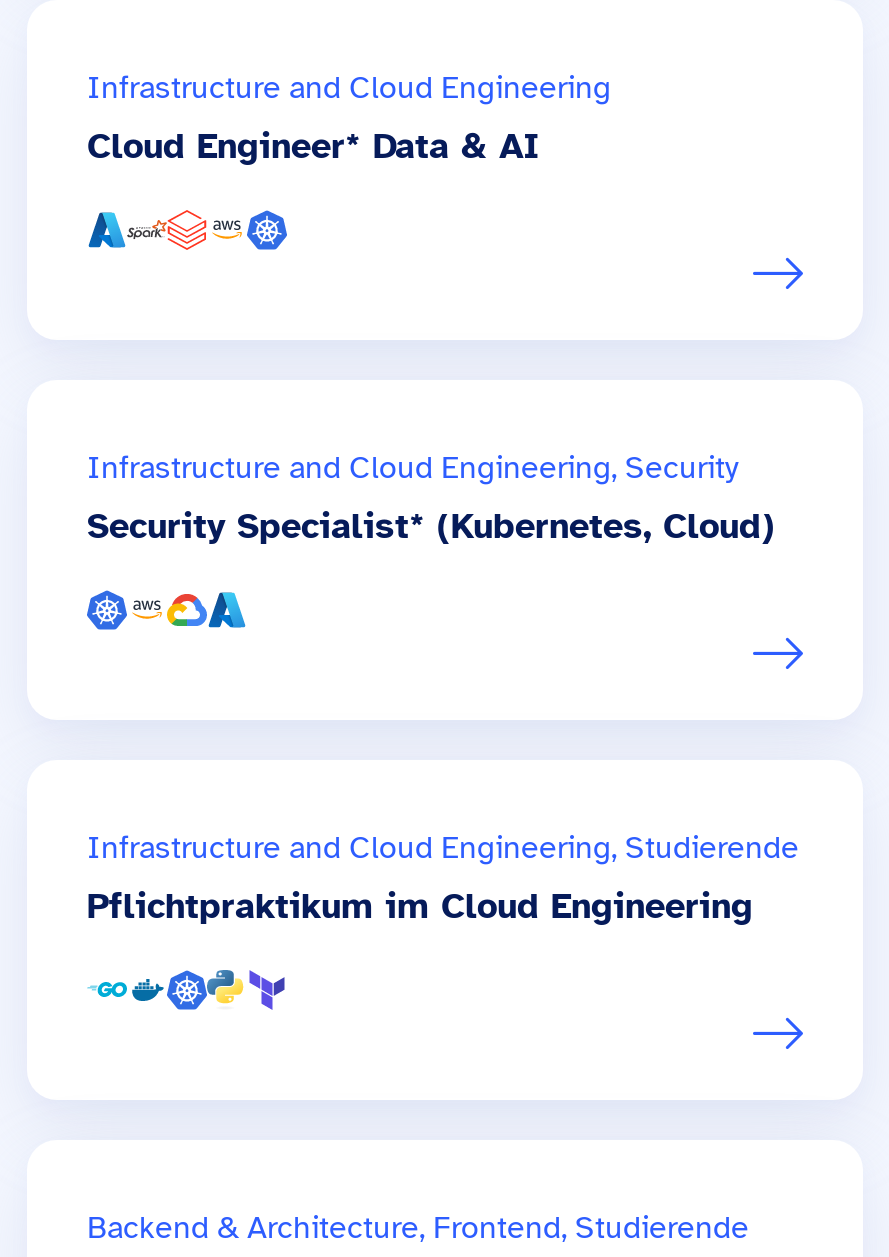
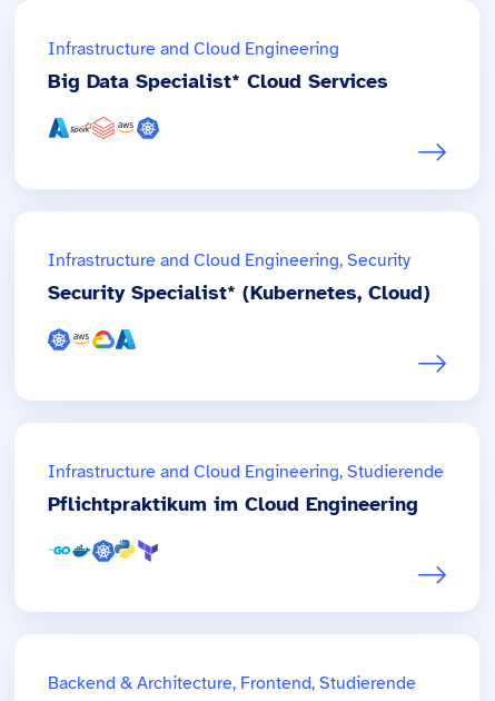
[87,124,539,168] Cloud Engineer* Data & AI -> [48,69,388,93] Big Data Specialist* Cloud Services

